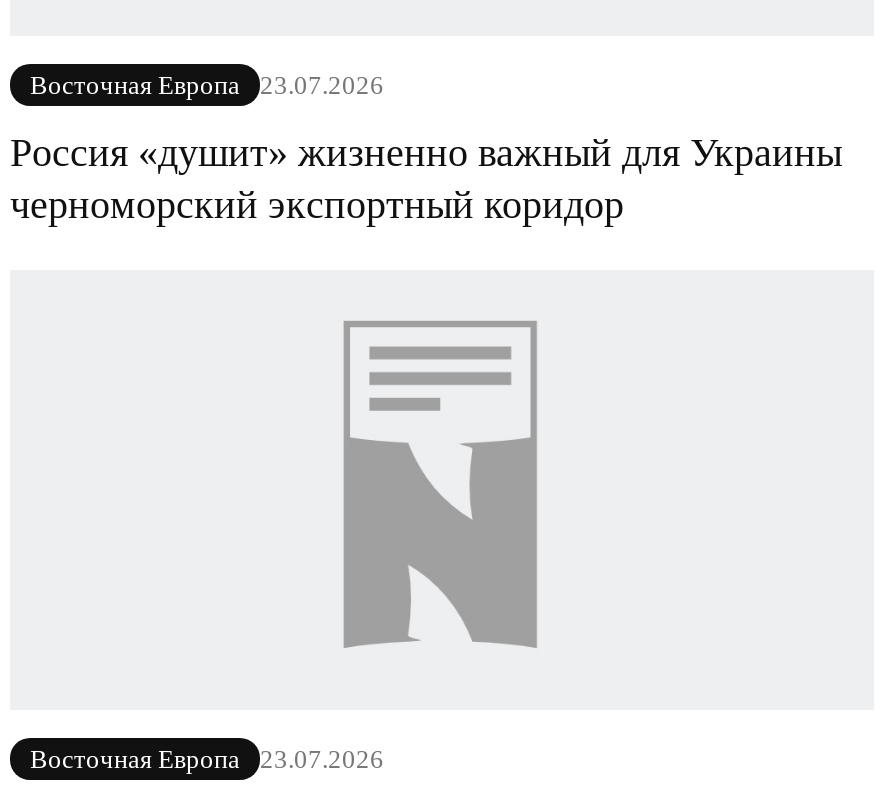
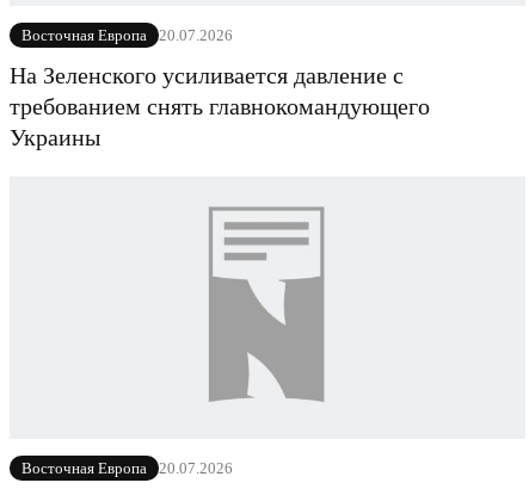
[30,69,384,100] Восточная Европа 23.07.2026 -> [21,26,233,44] Восточная Европа 20.07.2026
[10,130,842,226] Россия «душит» жизненно важный для Украины | черноморский экспортный коридор -> [10,62,430,150] На Зеленского усиливается давление с | требованием снять главнокомандующего | Украины
[30,743,384,774] Восточная Европа 23.07.2026 -> [21,459,233,477] Восточная Европа 20.07.2026

